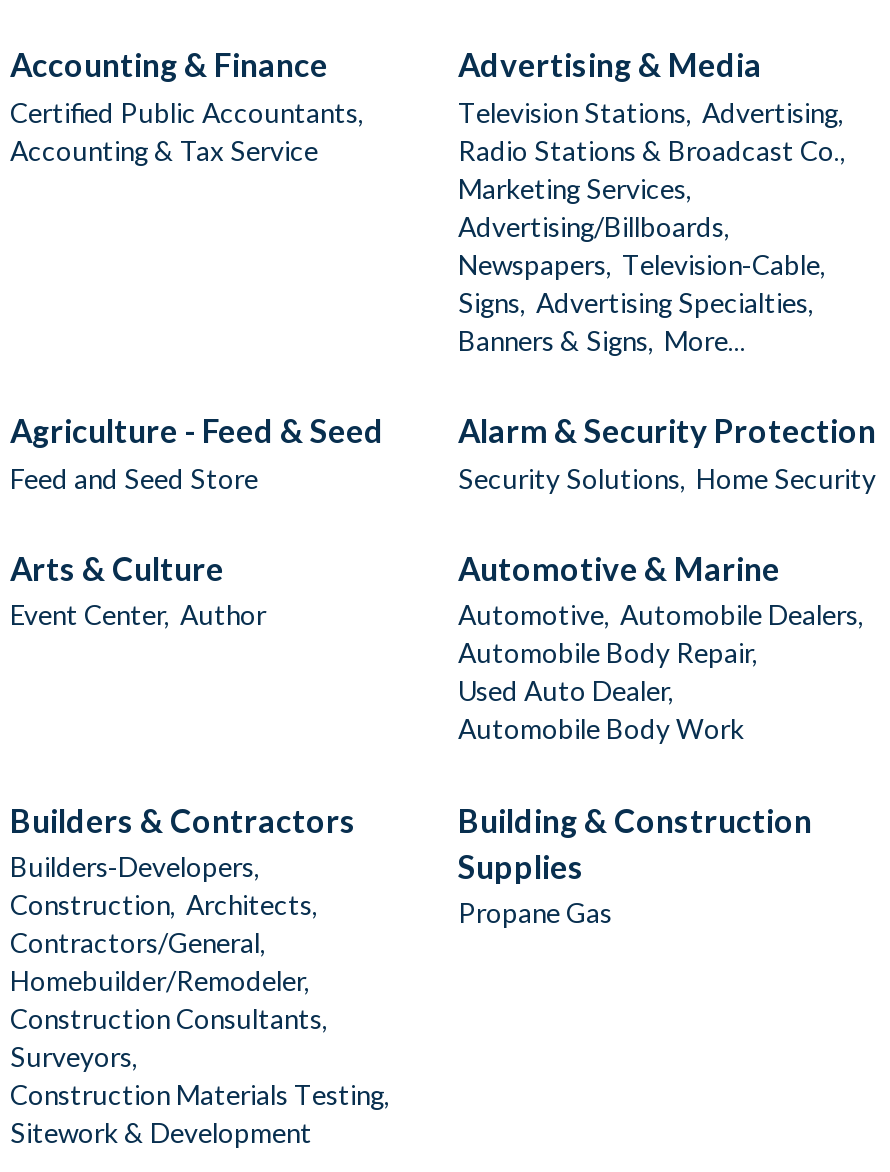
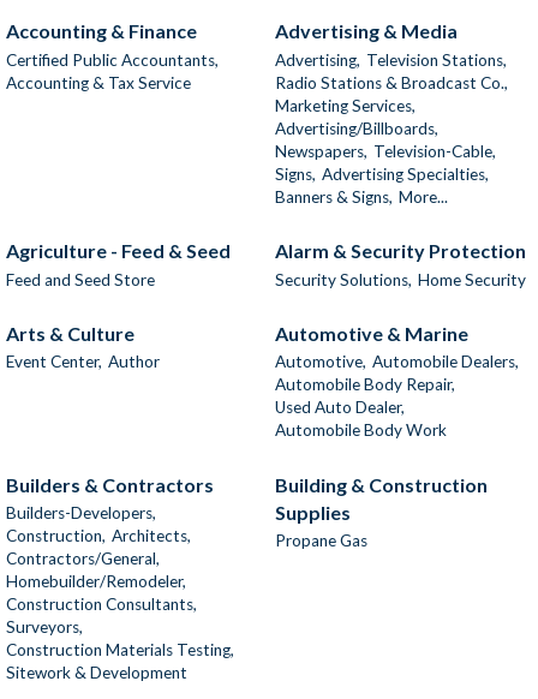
[458,97,844,129] Television Stations, Advertising, -> [275,50,507,70] Advertising, Television Stations,

